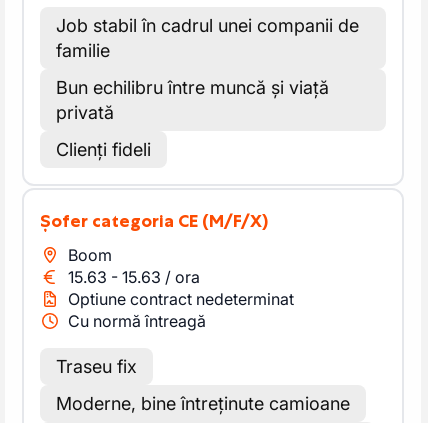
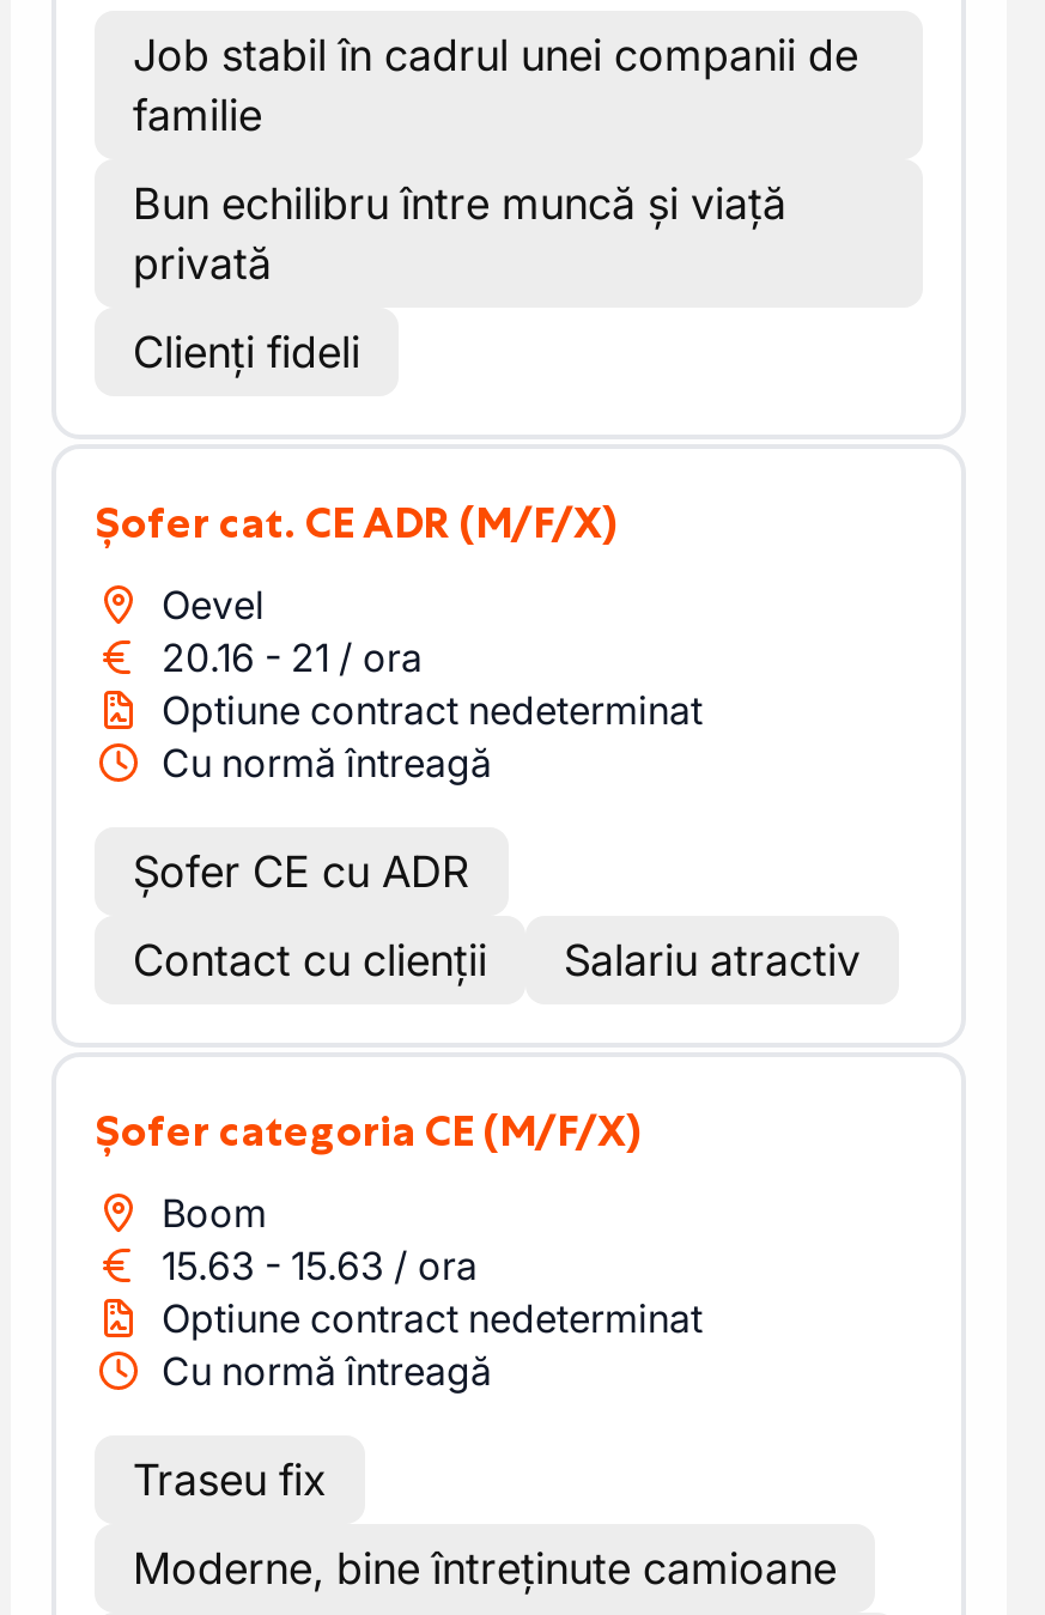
none -> [121,497,861,985] Șofer cat. CE ADR (M/F/X) | Oevel | 20.16 - 21 / ora | Optiune contract nedeterminat | Cu normă întreagă | Șofer CE cu ADR | Contact cu clienții | Salariu atractiv

